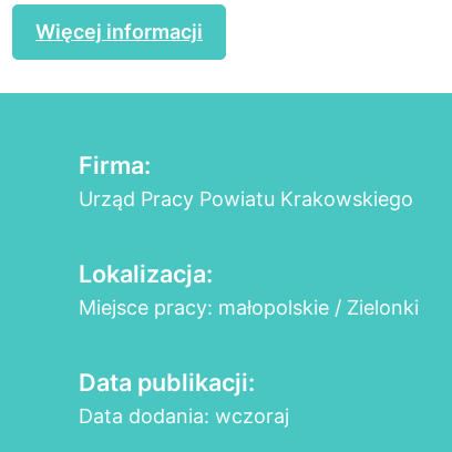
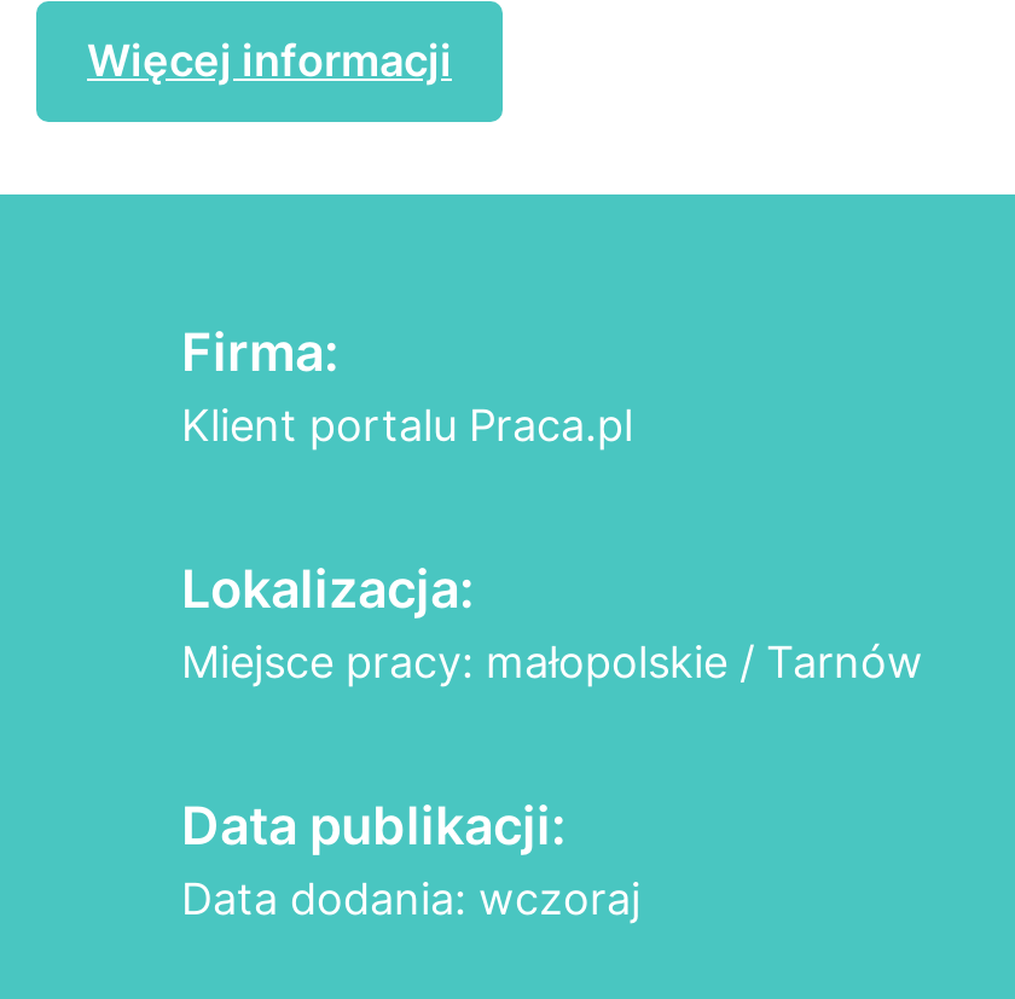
[79,187,413,210] Urząd Pracy Powiatu Krakowskiego -> [181,400,633,451] Klient portalu Praca.pl
[79,295,419,319] Miejsce pracy: małopolskie / Zielonki -> [181,637,923,688] Miejsce pracy: małopolskie / Tarnów

